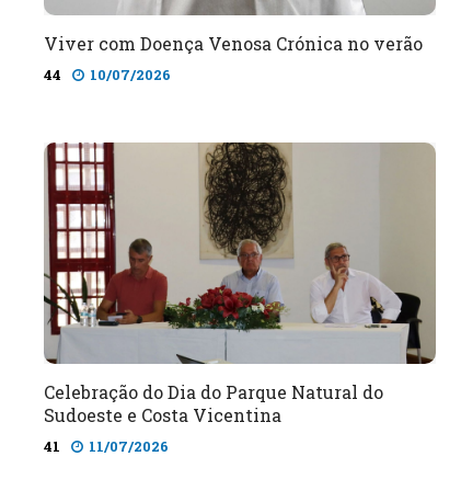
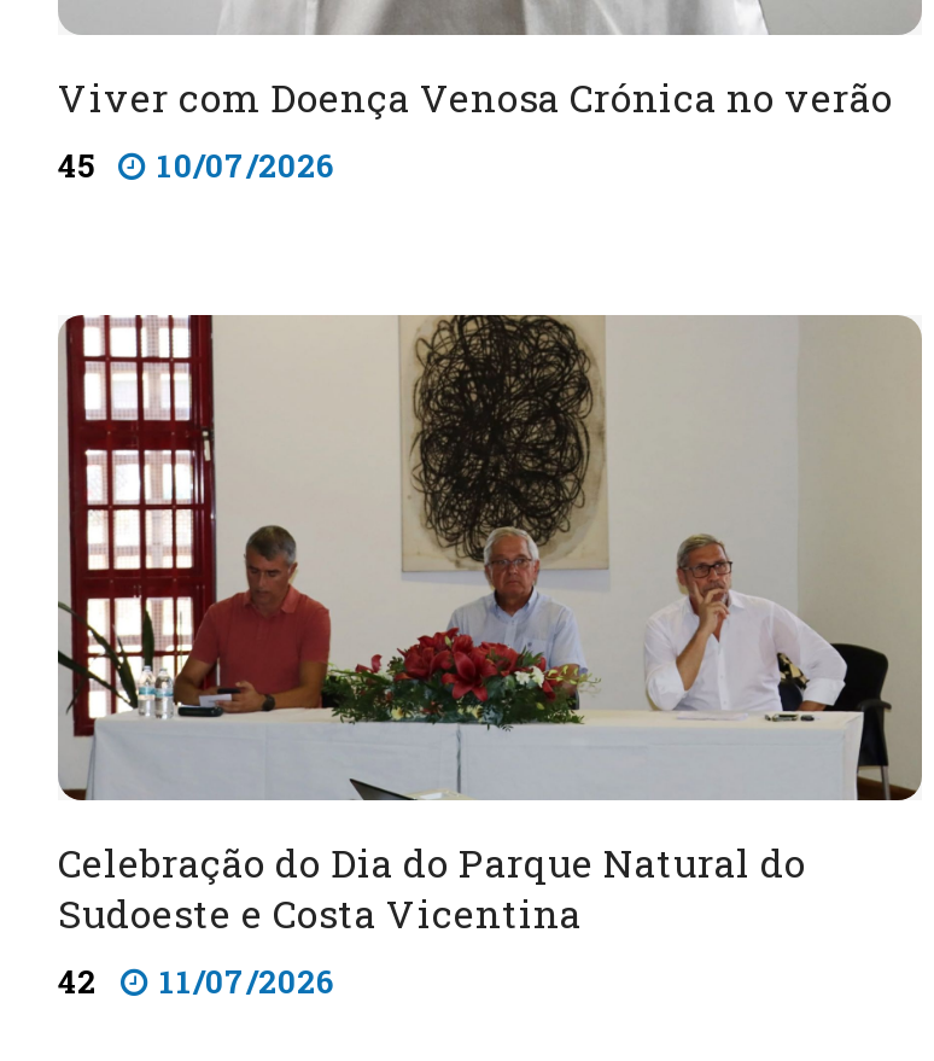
[44,65,171,85] 44 10/07/2026 -> [58,143,335,187] 45 10/07/2026
[44,436,169,456] 41 11/07/2026 -> [58,960,335,1003] 42 11/07/2026

